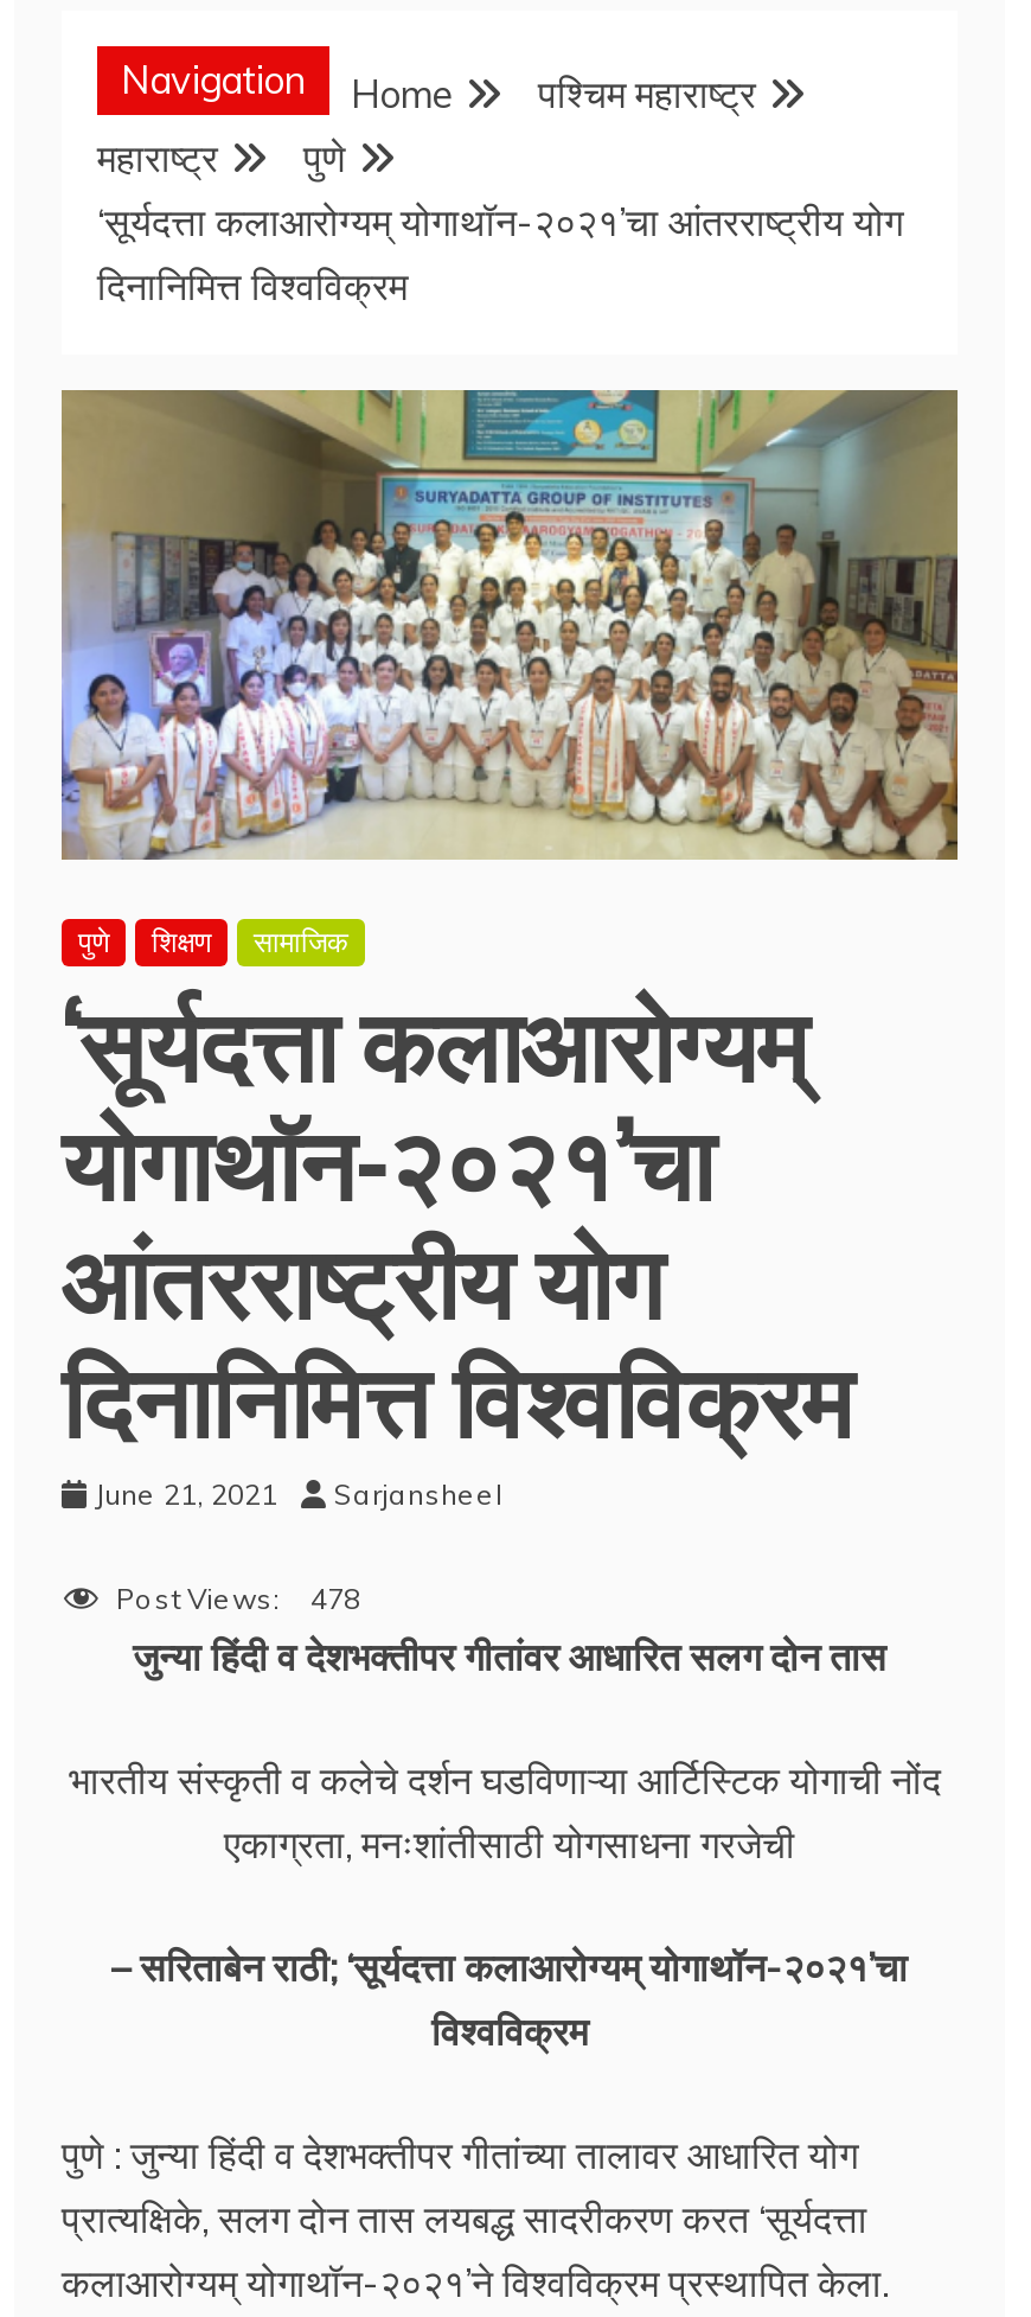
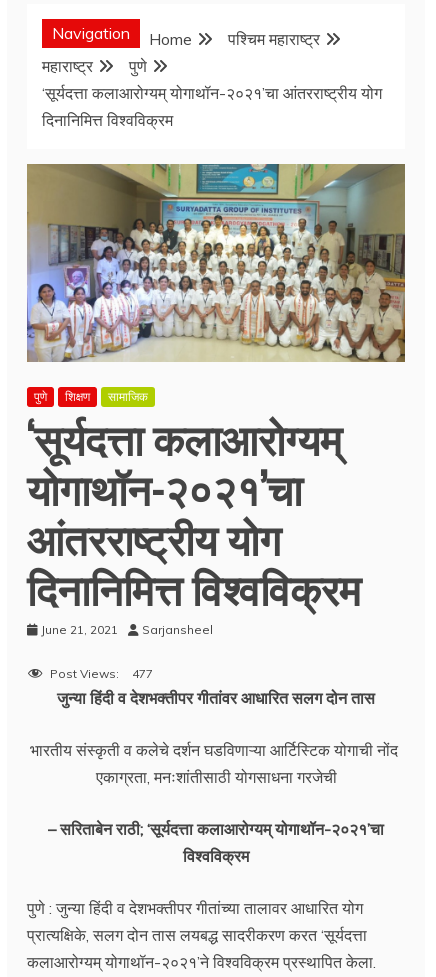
[116,1581,360,1616] Post Views: 478 -> [50,666,153,681] Post Views: 477

